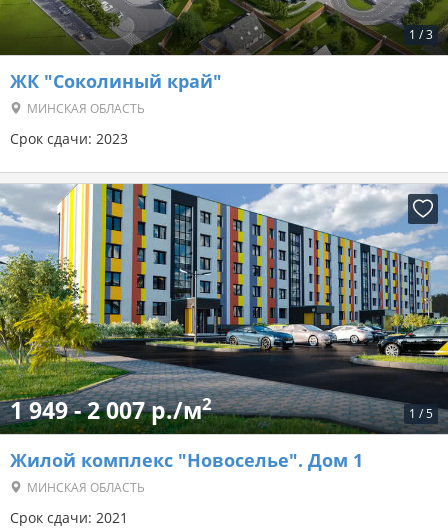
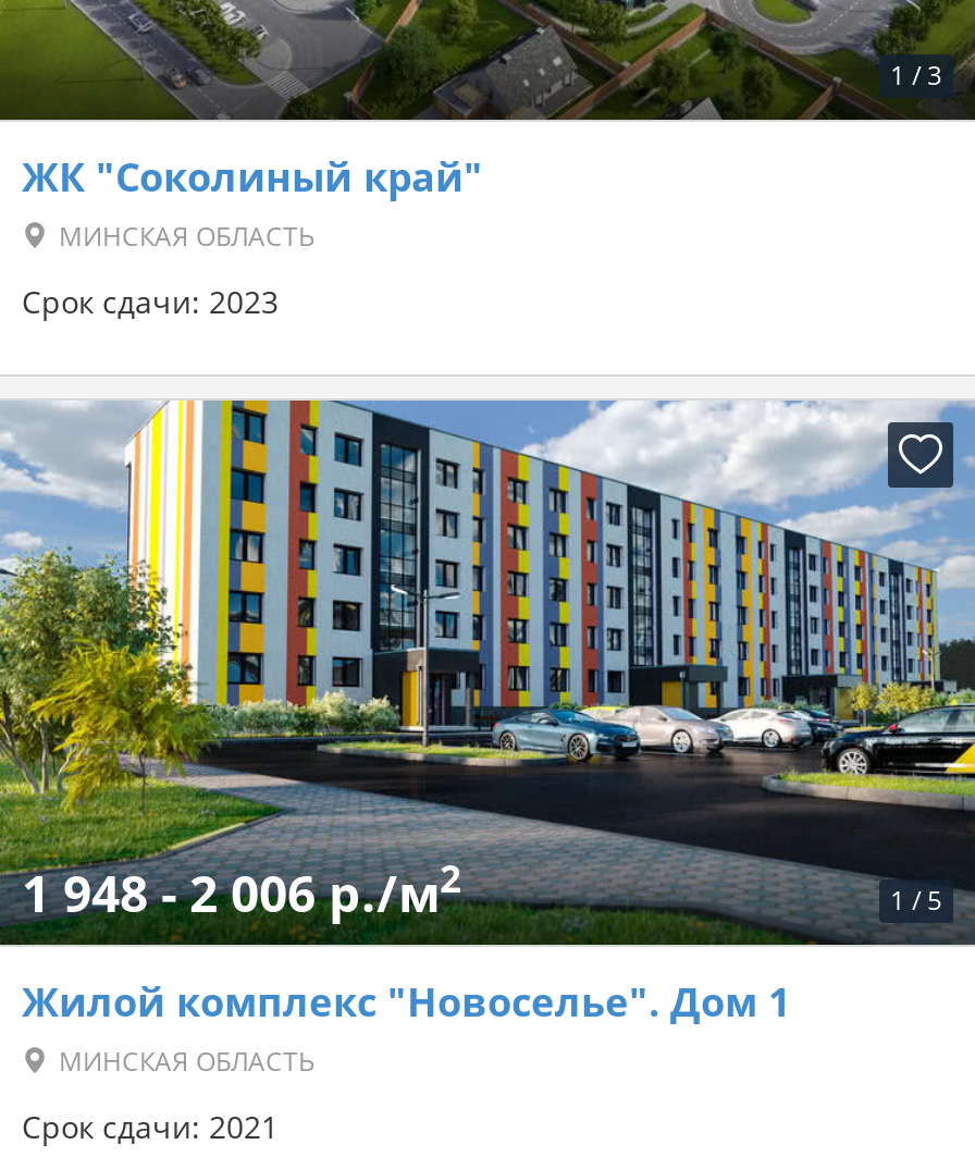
[10,392,212,426] 1 949 - 2 007 р./м2 -> [22,854,461,927] 1 948 - 2 006 р./м2

